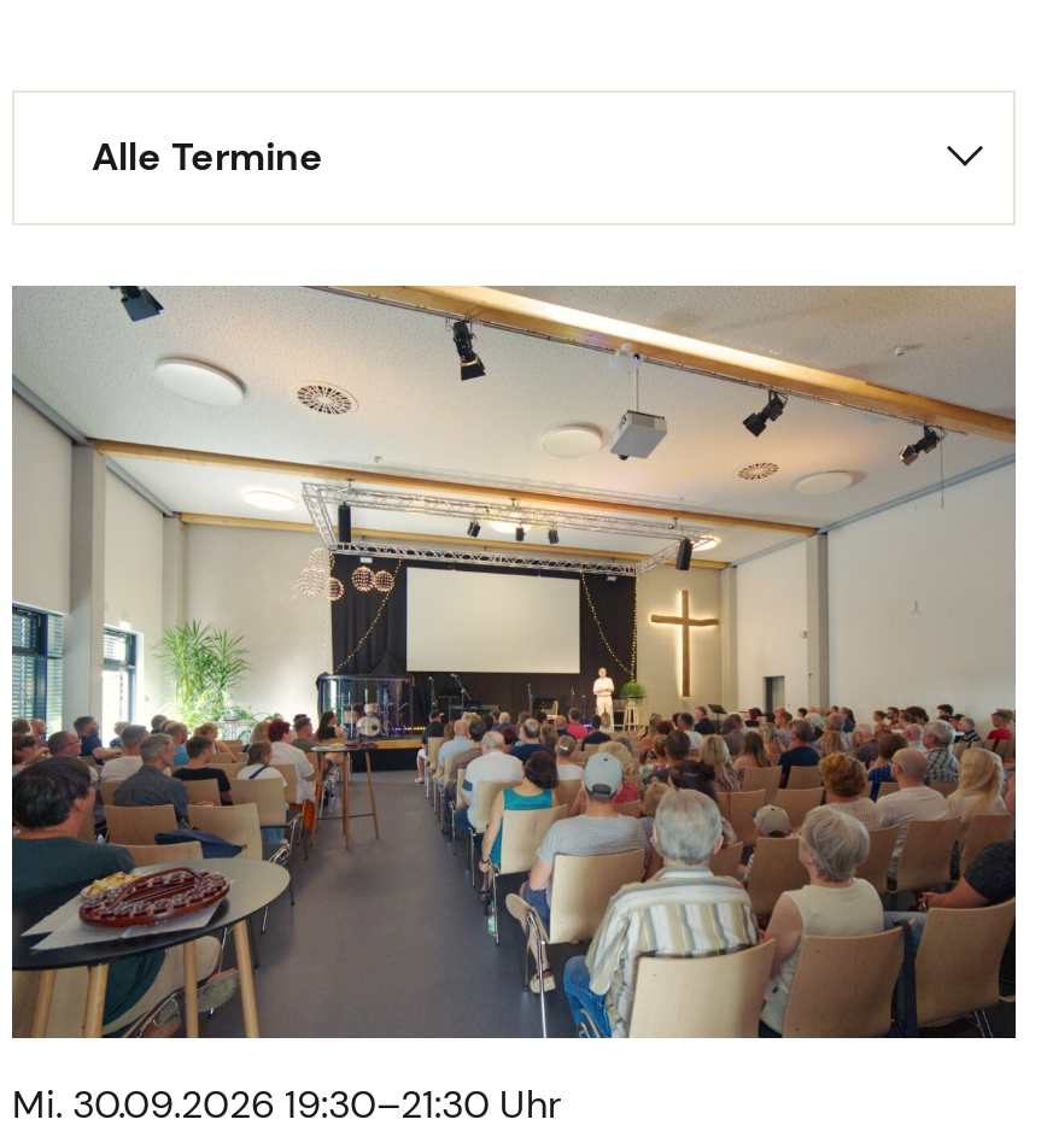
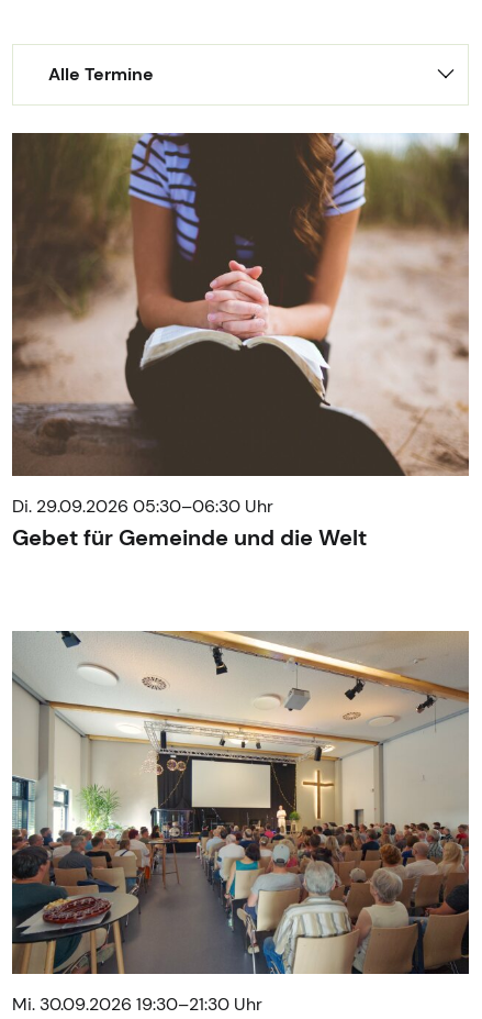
none -> [11,132,470,552] [image] | Di. 29.09.2026 05:30–06:30 Uhr | Gebet für Gemeinde und die Welt

